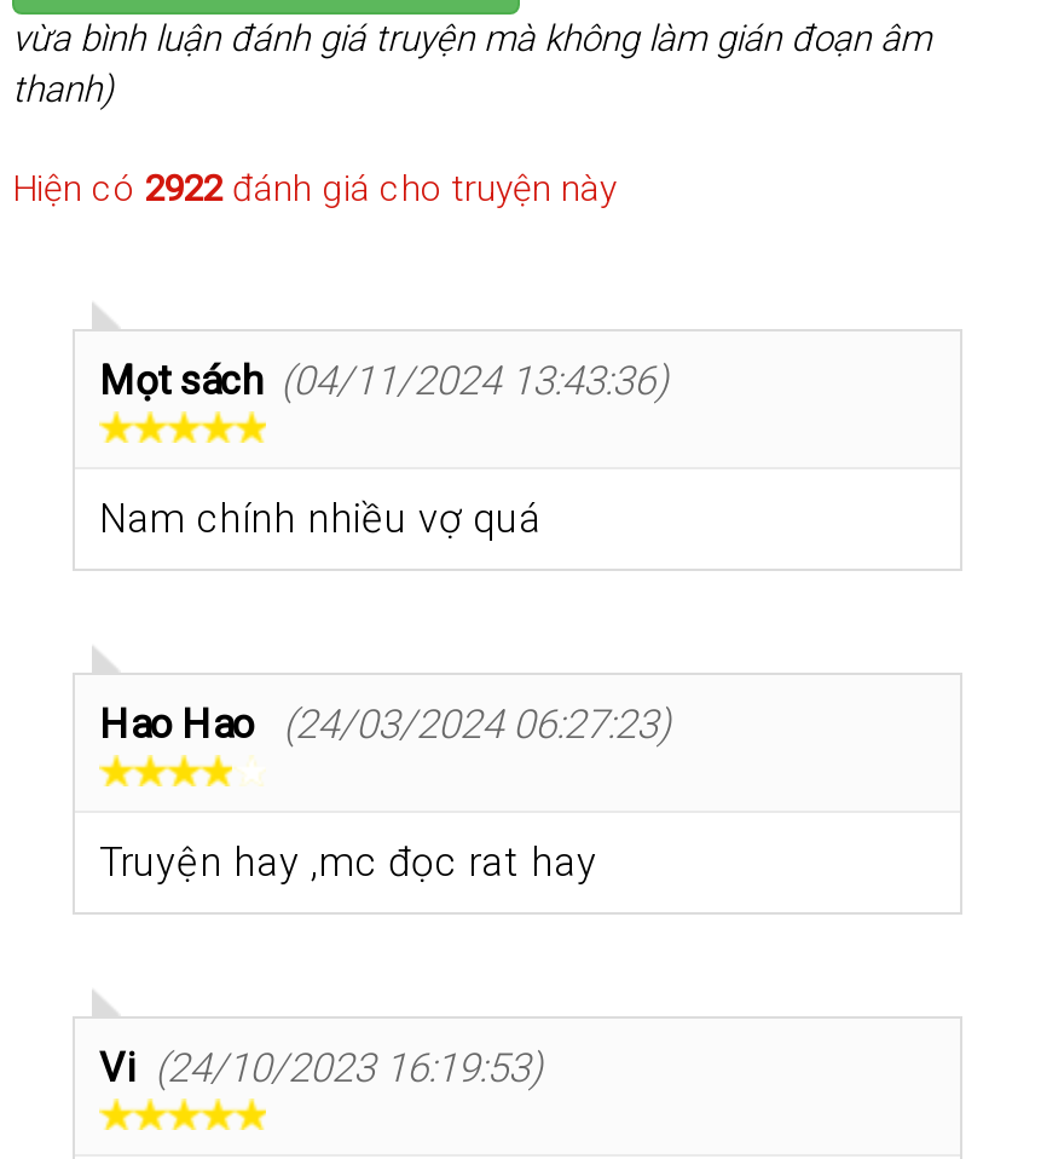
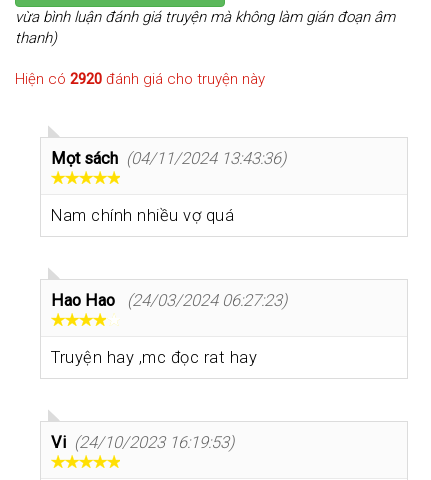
[12,167,617,210] Hiện có 2922 đánh giá cho truyện này -> [15,70,265,88] Hiện có 2920 đánh giá cho truyện này

